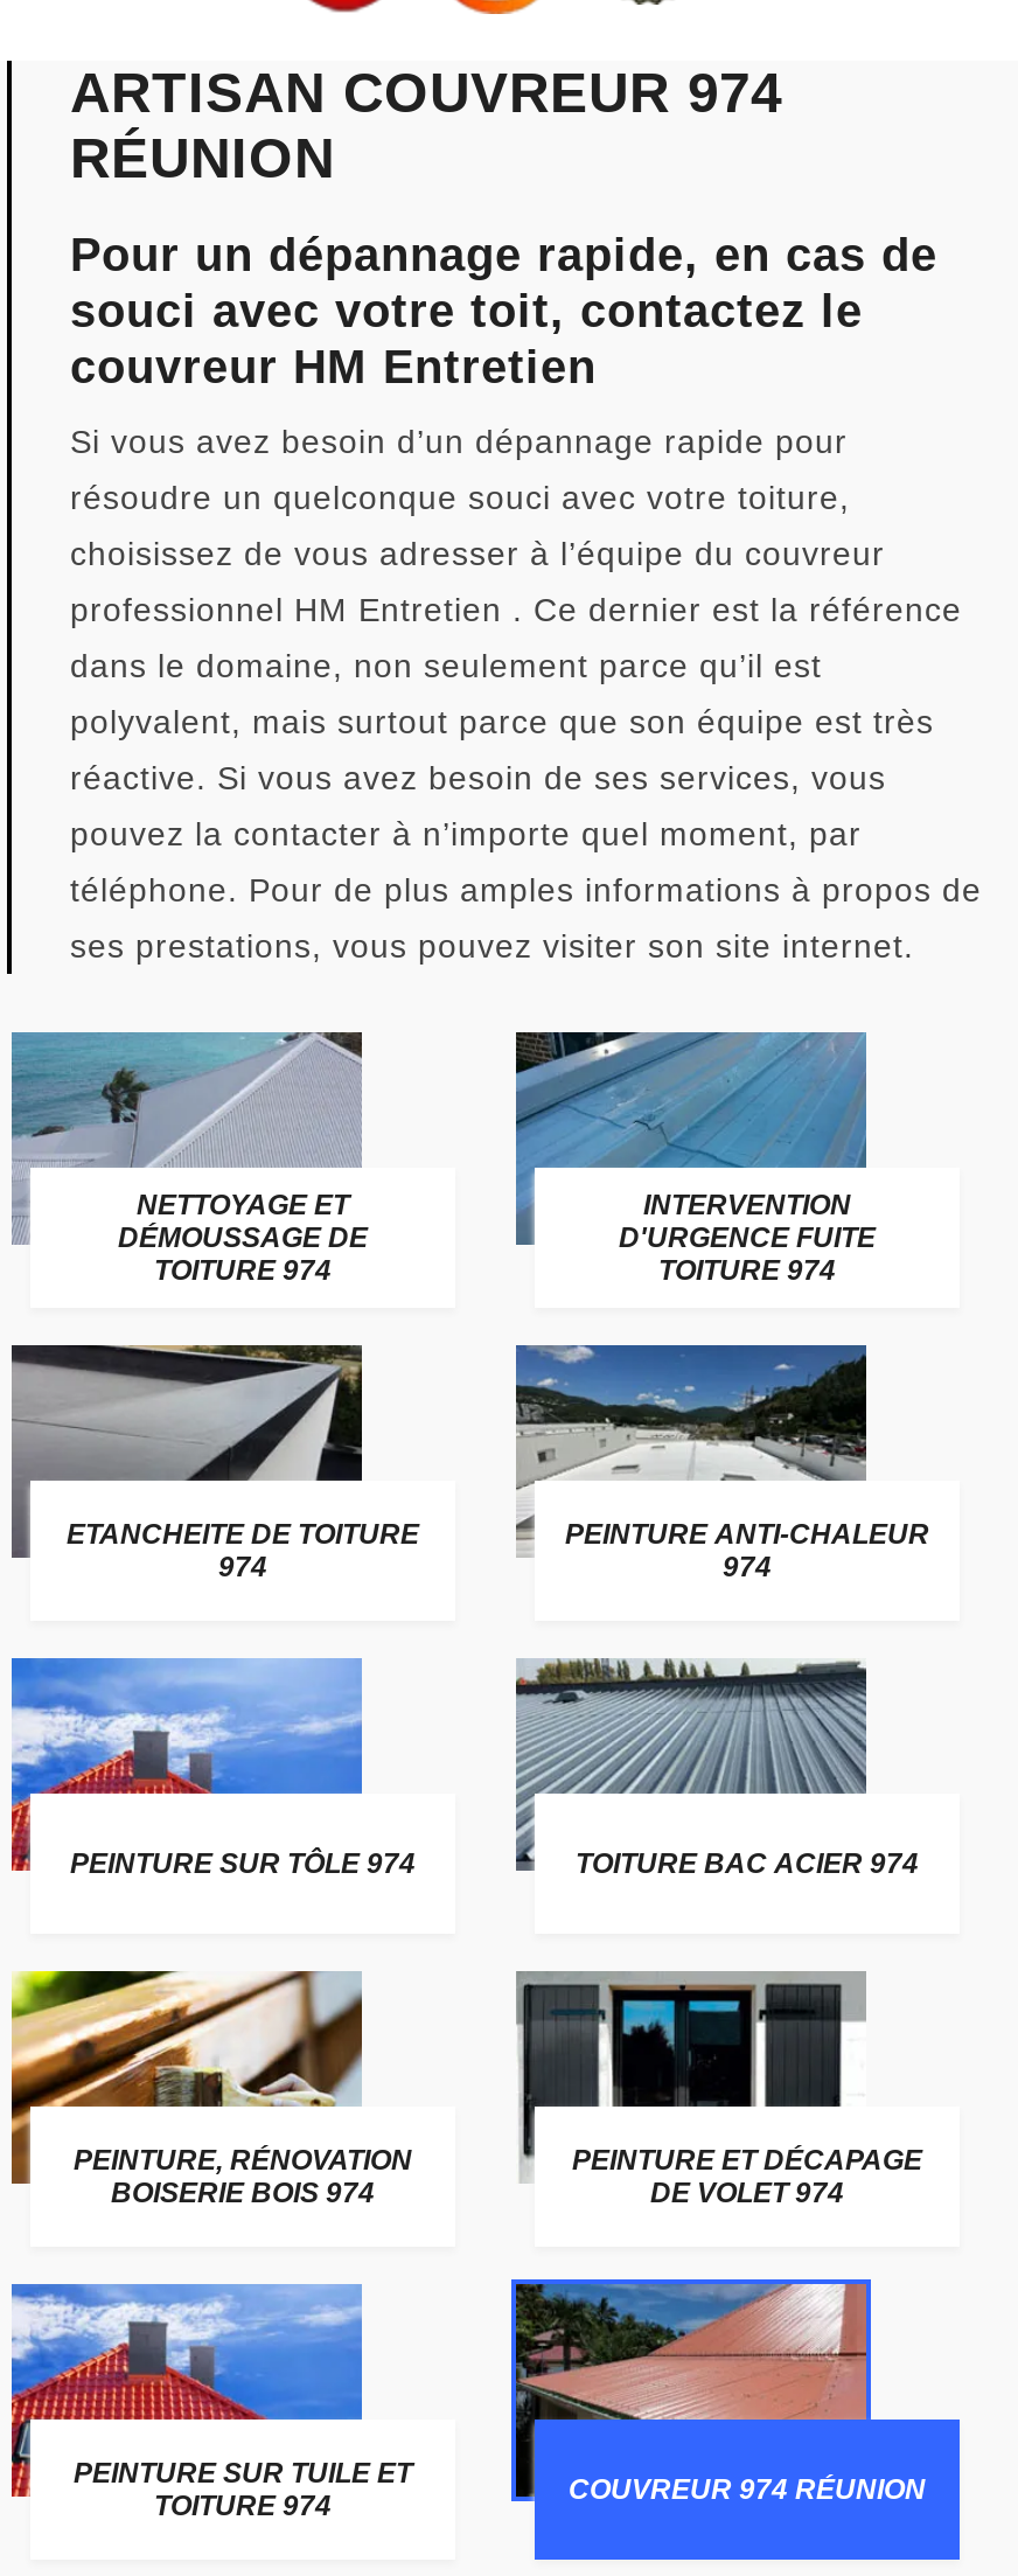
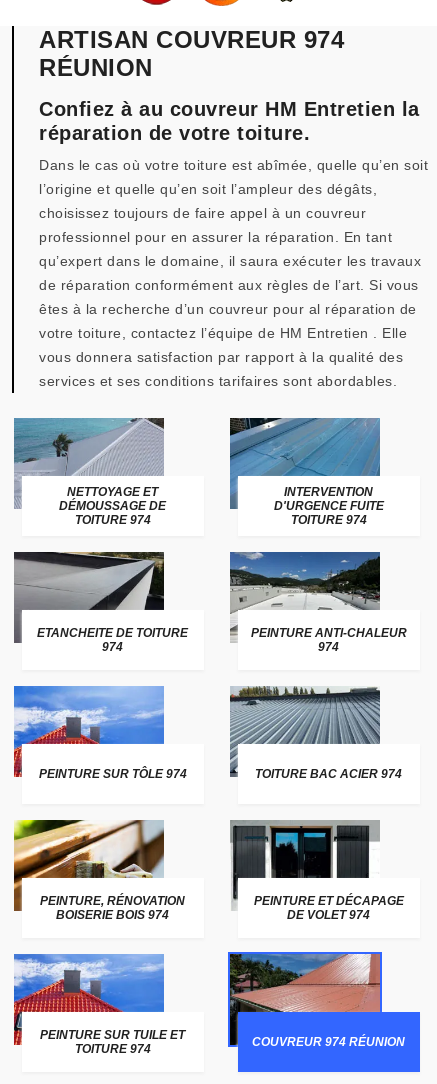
[70,229,937,392] Pour un dépannage rapide, en cas de | souci avec votre toit, contactez le | couvreur HM Entretien -> [39,98,419,144] Confiez à au couvreur HM Entretien la | réparation de votre toiture.
[70,423,848,460] Si vous avez besoin d’un dépannage rapide pour -> [39,157,428,173] Dans le cas où votre toiture est abîmée, quelle qu’en soit
[70,479,850,516] résoudre un quelconque souci avec votre toiture, -> [39,181,377,197] l’origine et quelle qu’en soit l’ampleur des dégâts,
[70,535,885,572] choisissez de vous adresser à l’équipe du couvreur -> [39,205,366,221] choisissez toujours de faire appel à un couvreur
[70,591,962,628] professionnel HM Entretien . Ce dernier est la référence -> [39,229,392,245] professionnel pour en assurer la réparation. En tant
[70,647,822,684] dans le domaine, non seulement parce qu’il est -> [39,253,421,269] qu’expert dans le domaine, il saura exécuter les travaux
[70,703,934,740] polyvalent, mais surtout parce que son équipe est très -> [39,277,418,293] de réparation conformément aux règles de l’art. Si vous
[70,759,886,796] réactive. Si vous avez besoin de ses services, vous -> [39,301,416,317] êtes à la recherche d’un couvreur pour al réparation de
[70,815,862,852] pouvez la contacter à n’importe quel moment, par -> [39,325,407,341] votre toiture, contactez l’équipe de HM Entretien . Elle
[70,871,982,908] téléphone. Pour de plus amples informations à propos de -> [39,349,403,365] vous donnera satisfaction par rapport à la qualité des
[70,927,914,965] ses prestations, vous pouvez visiter son site internet. -> [39,373,397,389] services et ses conditions tarifaires sont abordables.

